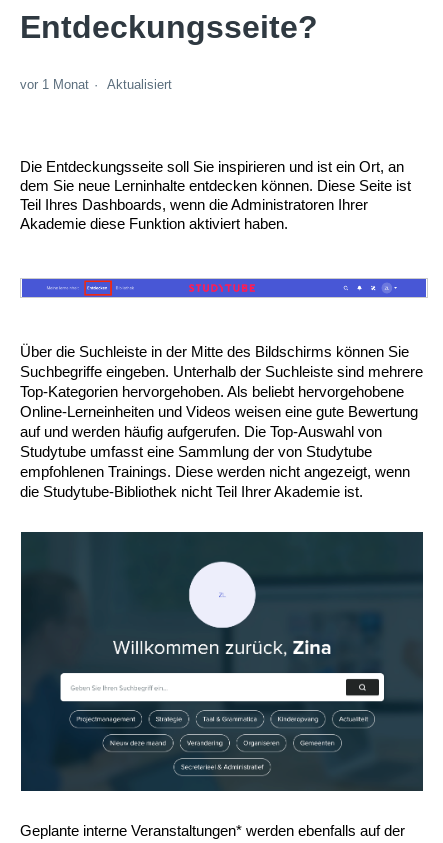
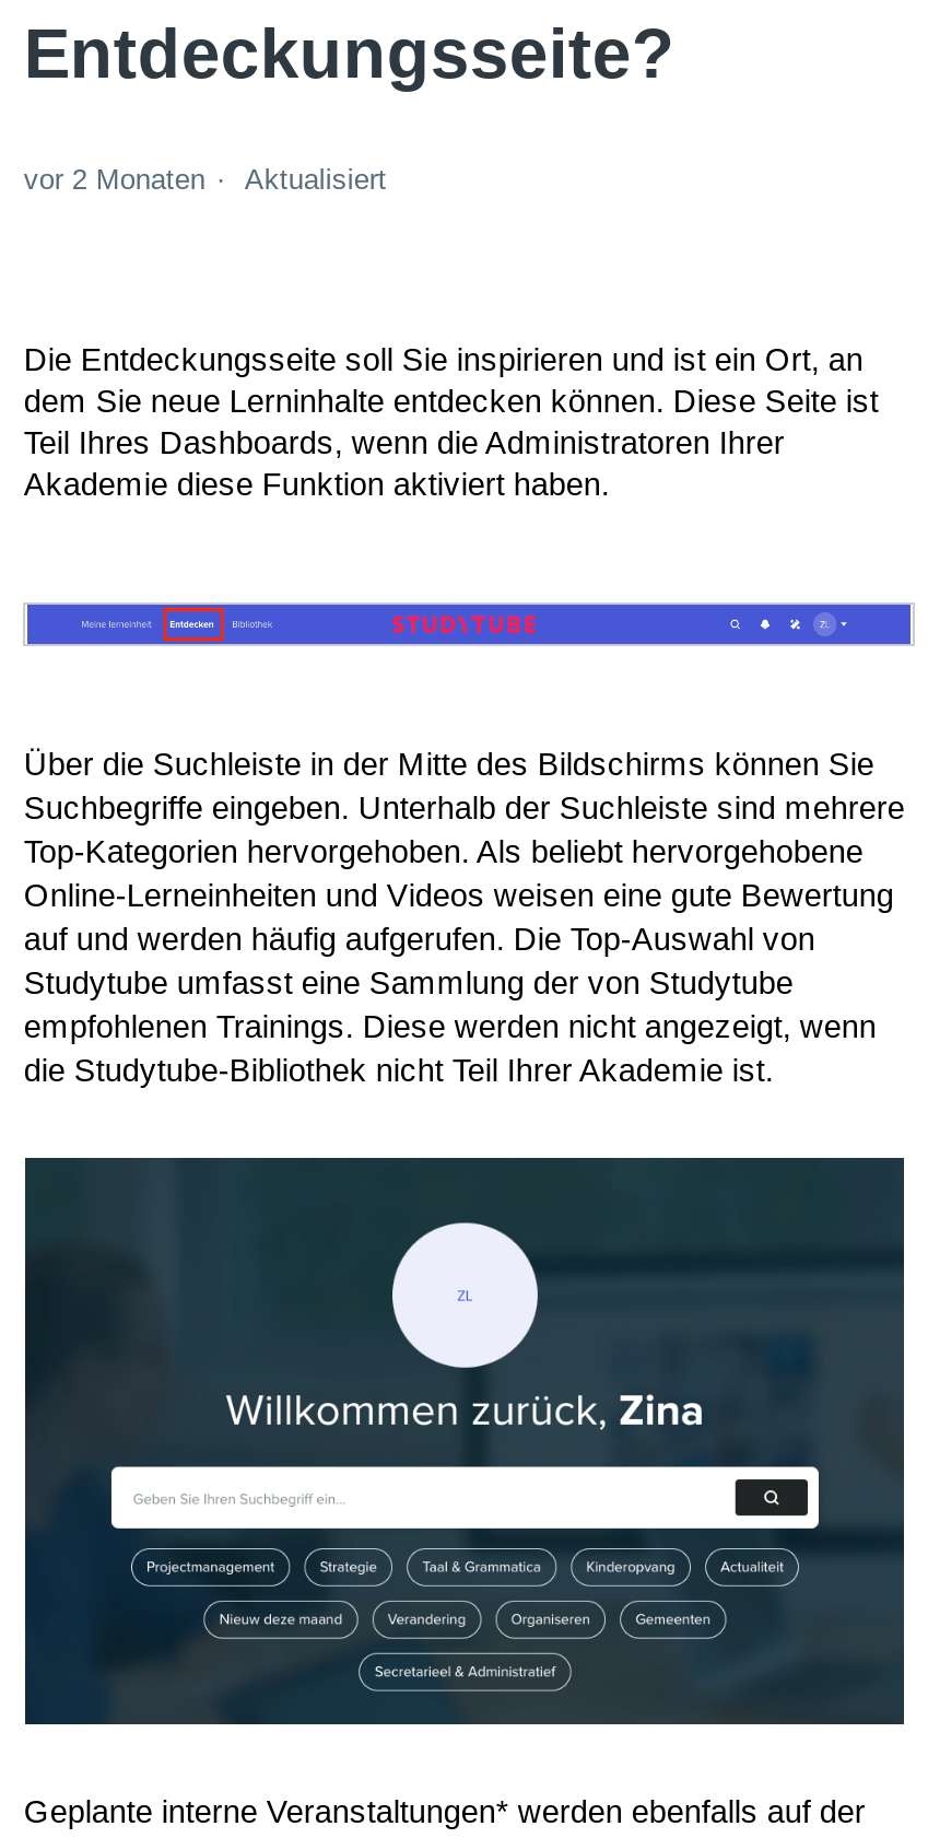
[20,77,172,92] vor 1 Monat Aktualisiert -> [24,164,387,197] vor 2 Monaten Aktualisiert

